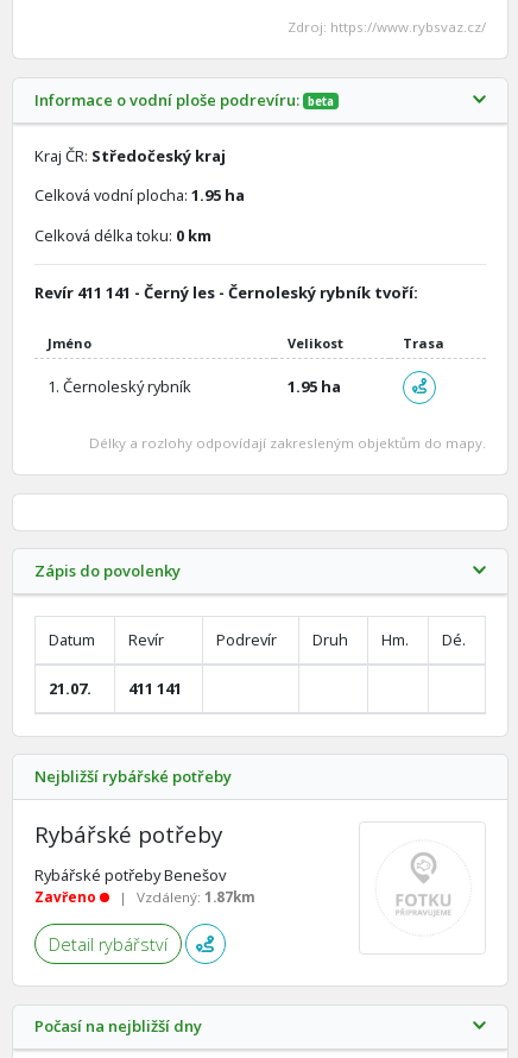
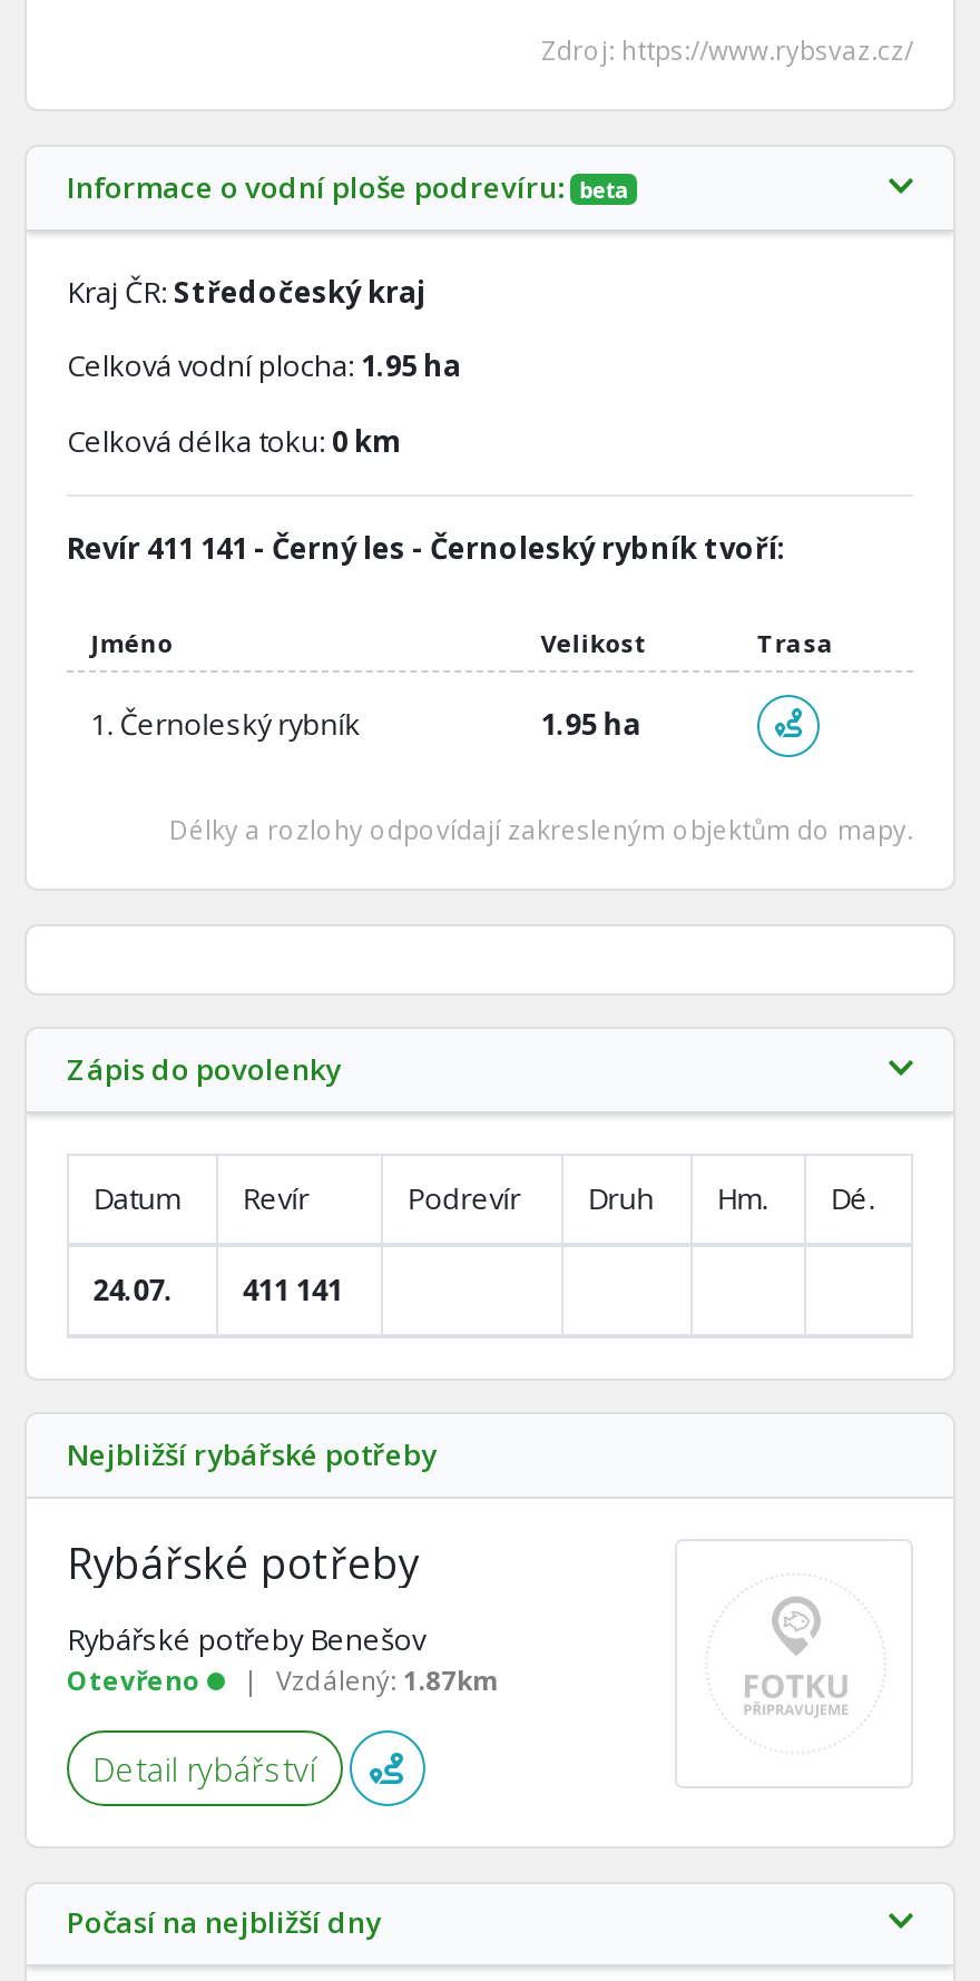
[48,677,182,698] 21.07. 411 141 -> [93,1268,343,1308] 24.07. 411 141
[34,888,100,906] Zavřeno -> [67,1663,207,1697] Otevřeno

